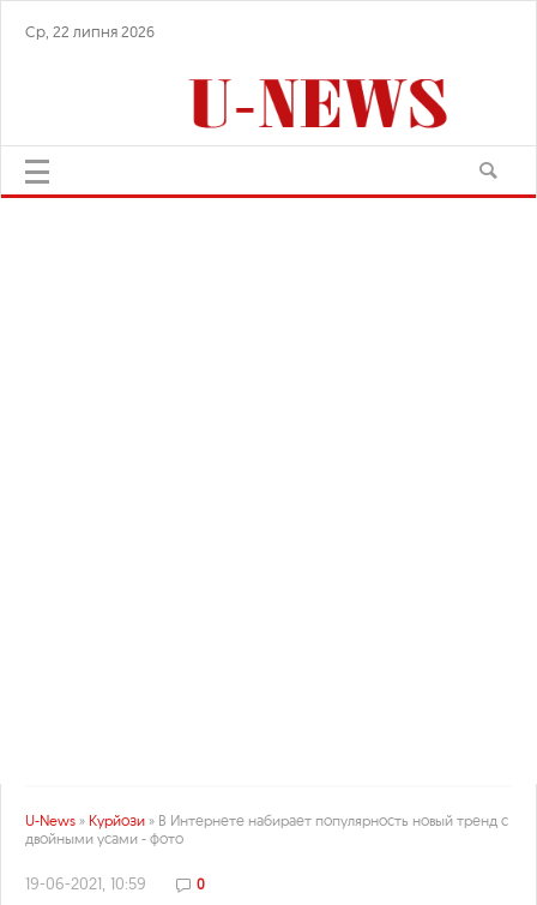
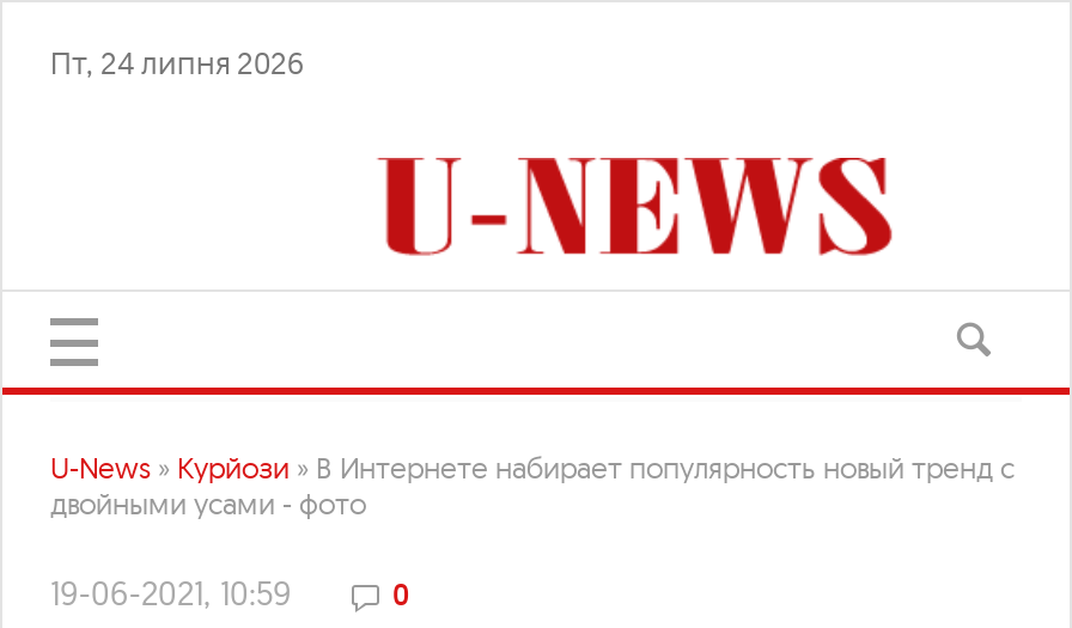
[25,22,155,41] Ср, 22 липня 2026 -> [50,43,304,81] Пт, 24 липня 2026

